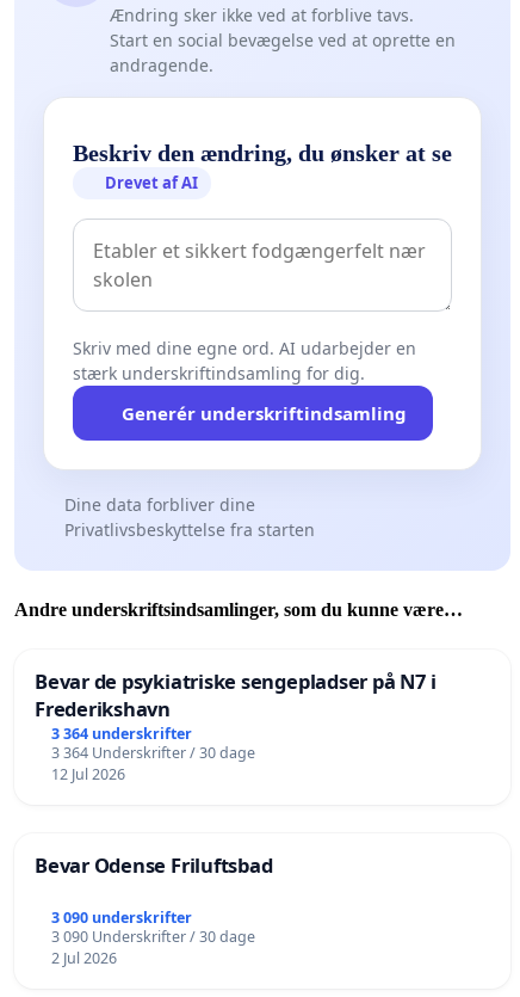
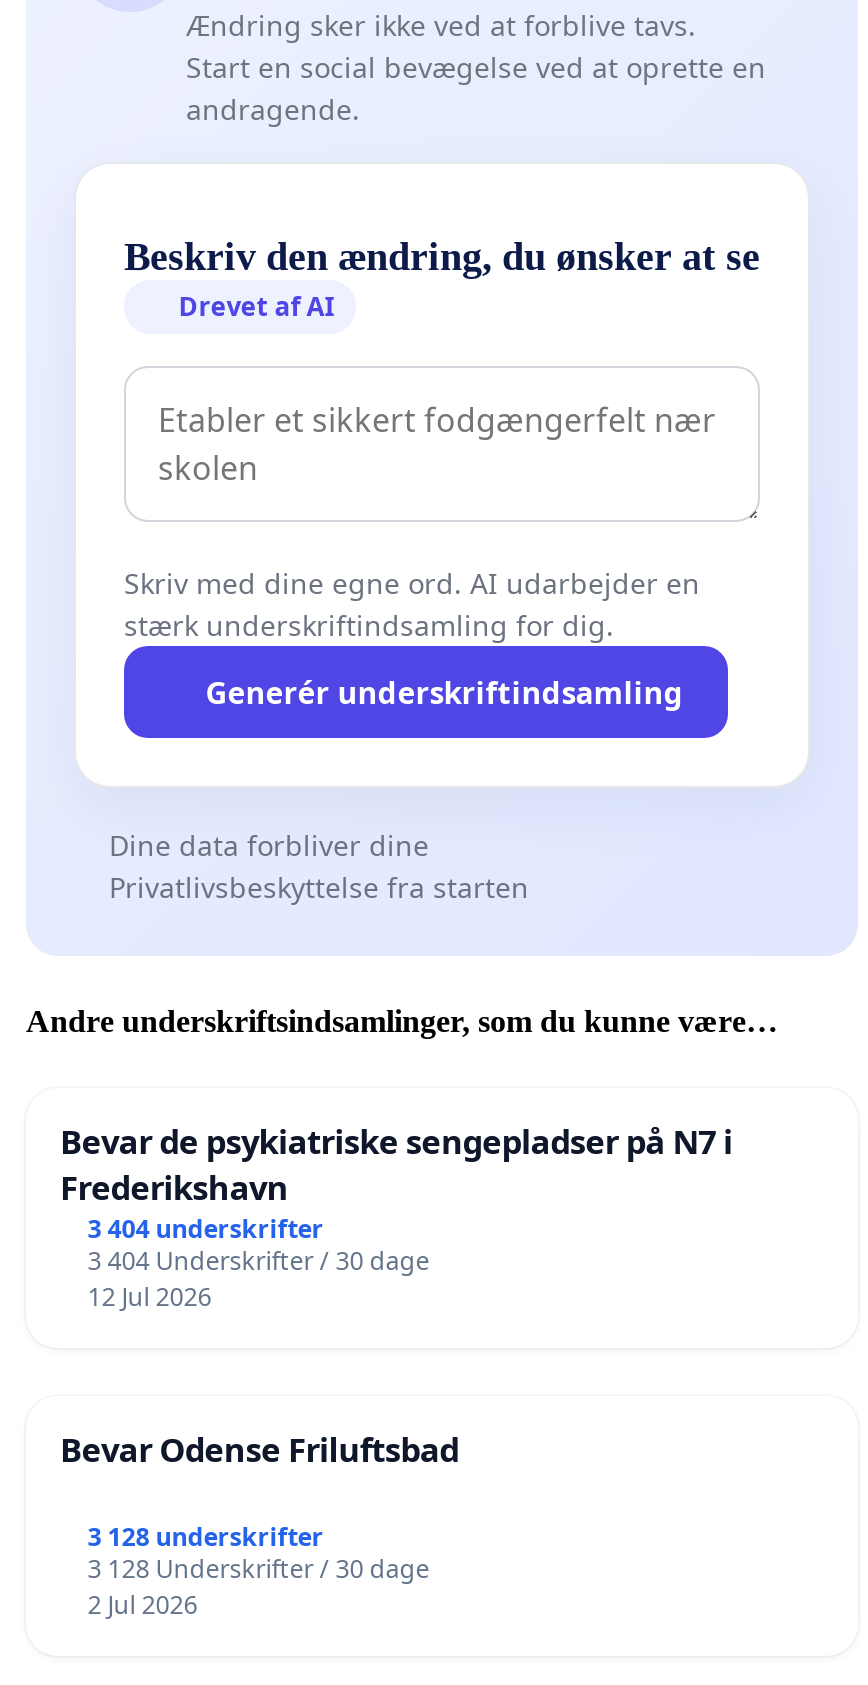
[51,723,192,744] 3 364 underskrifter -> [88,1211,324,1245] 3 404 underskrifter
[51,742,255,763] 3 364 Underskrifter / 30 dage -> [88,1243,430,1277] 3 404 Underskrifter / 30 dage
[51,907,192,927] 3 090 underskrifter -> [88,1519,324,1553] 3 128 underskrifter
[51,926,255,946] 3 090 Underskrifter / 30 dage -> [88,1551,430,1585] 3 128 Underskrifter / 30 dage

